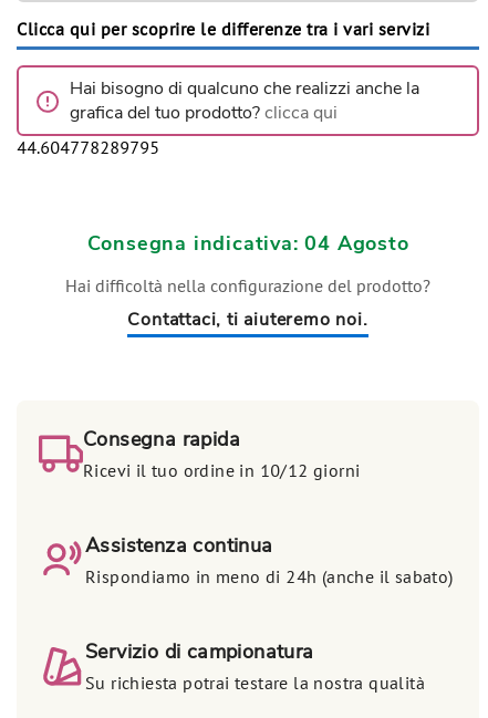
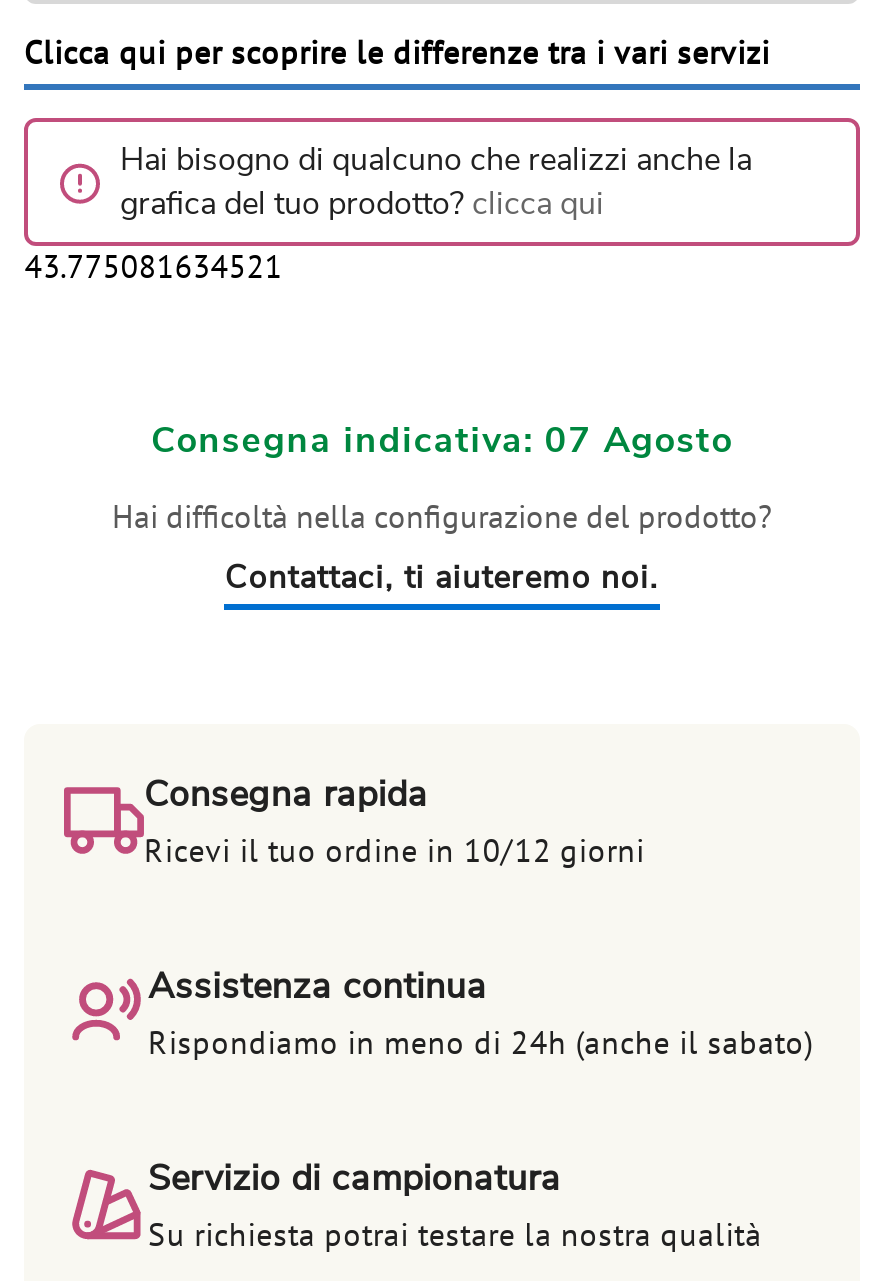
[17,142,159,157] 44.604778289795 -> [24,256,282,284] 43.775081634521
[87,230,409,257] Consegna indicativa: 04 Agosto -> [151,416,733,464] Consegna indicativa: 07 Agosto

